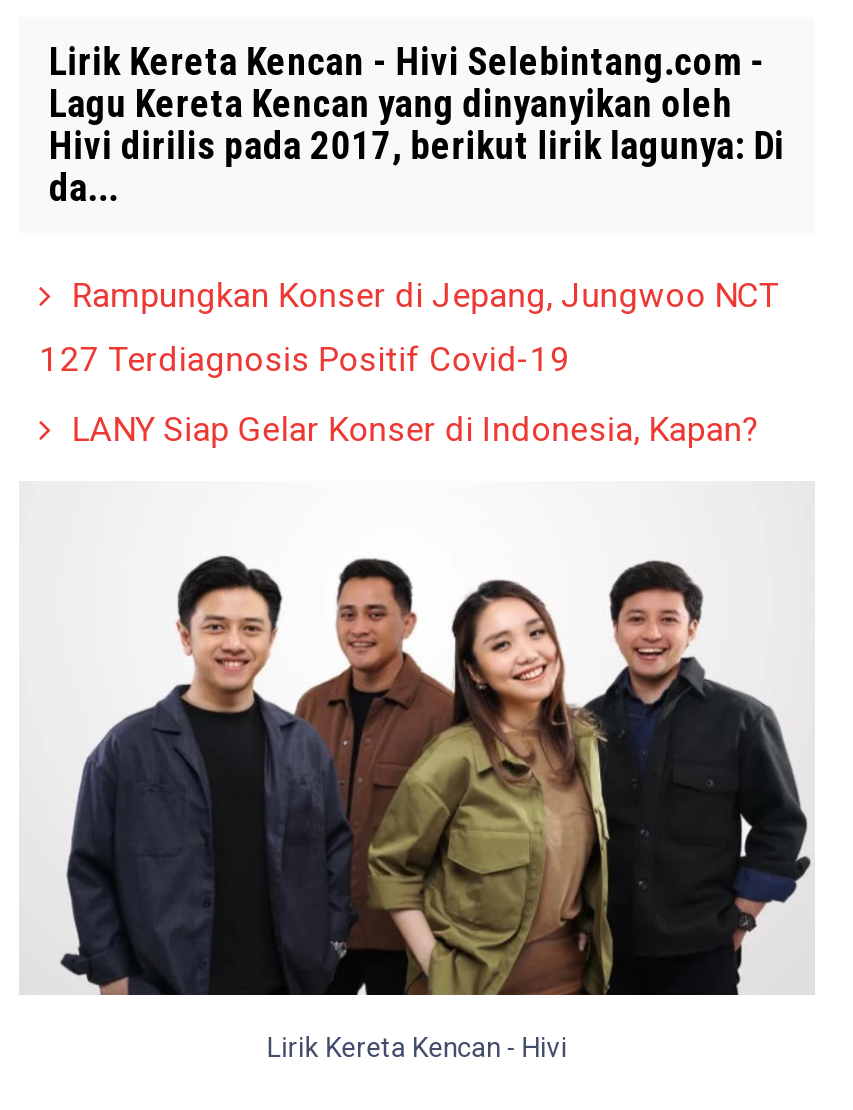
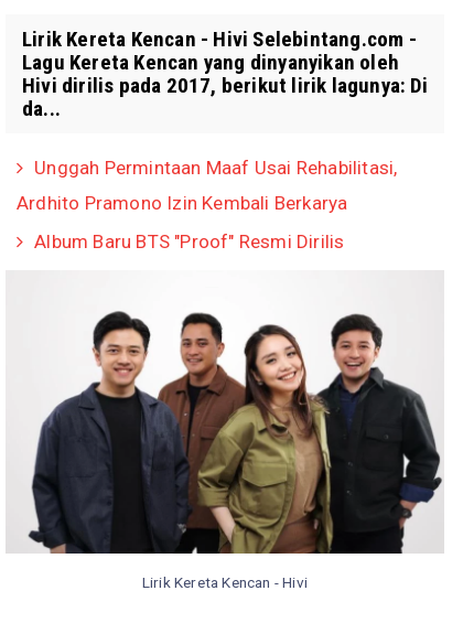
[71,275,779,315] Rampungkan Konser di Jepang, Jungwoo NCT -> [34,156,397,178] Unggah Permintaan Maaf Usai Rehabilitasi,
[39,339,570,379] 127 Terdiagnosis Positif Covid-19 -> [17,192,348,214] Ardhito Pramono Izin Kembali Berkarya
[71,409,759,449] LANY Siap Gelar Konser di Indonesia, Kapan? -> [34,230,344,252] Album Baru BTS "Proof" Resmi Dirilis

